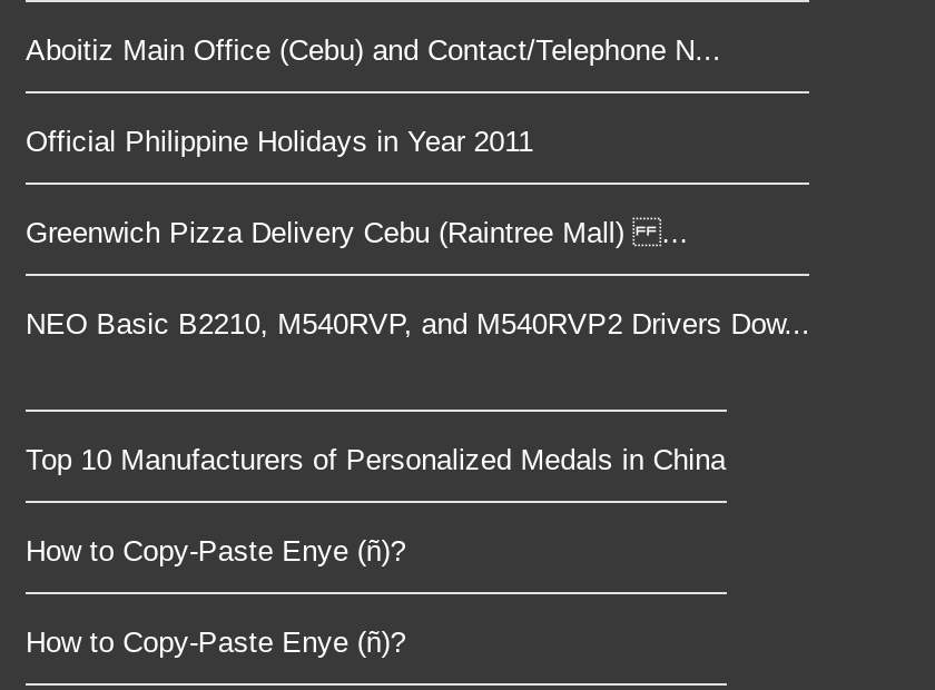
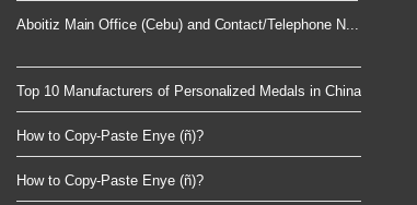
[26,124,810,340] Official Philippine Holidays in Year 2011 | Greenwich Pizza Delivery Cebu (Raintree Mall) ... | NEO Basic B2210, M540RVP, and M540RVP2 Drivers Dow... -> none

